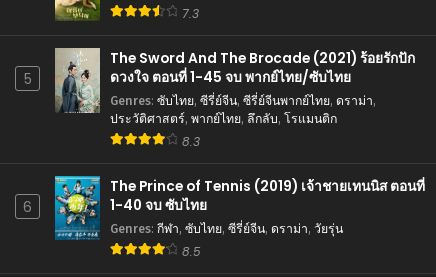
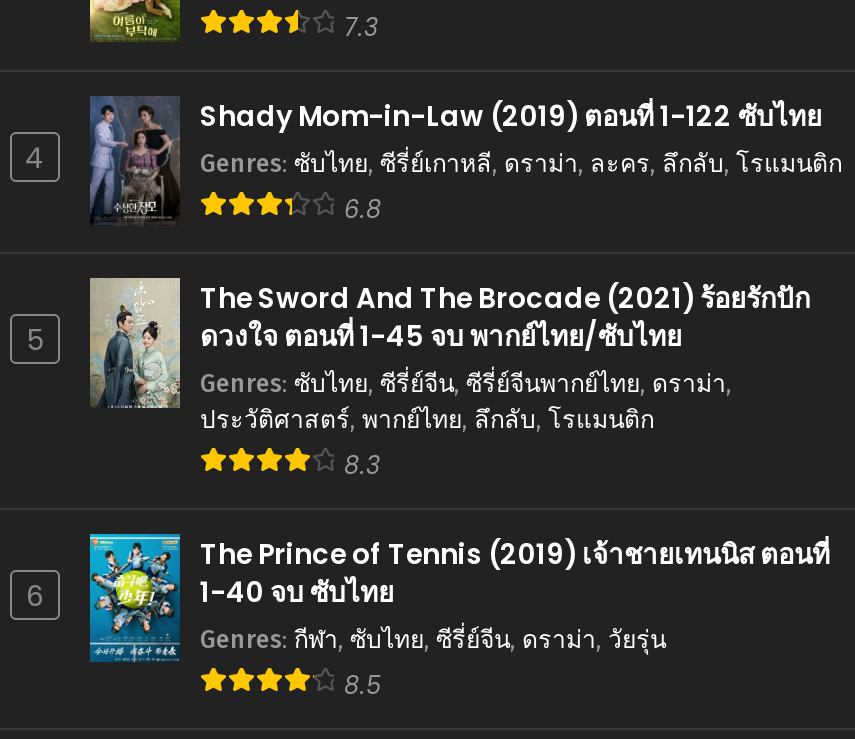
none -> [25,139,45,179] 4
none -> [90,96,842,227] [image] | Shady Mom-in-Law (2019) ตอนที่ 1-122 ซับไทย | Genres:ซับไทย,ซีรี่ย์เกาหลี,ดราม่า,ละคร,ลึกลับ,โรแมนติก | 6.8

